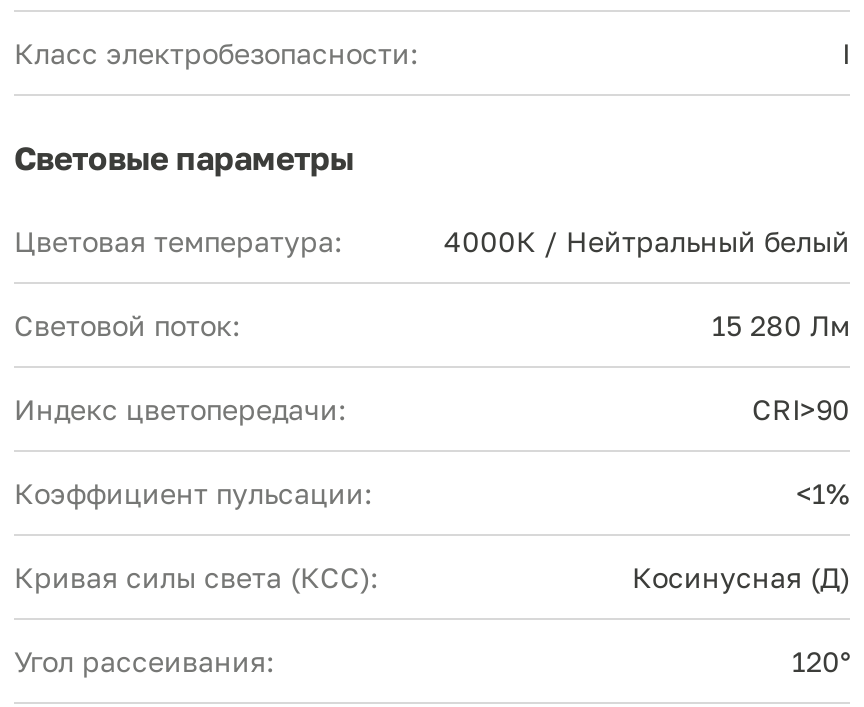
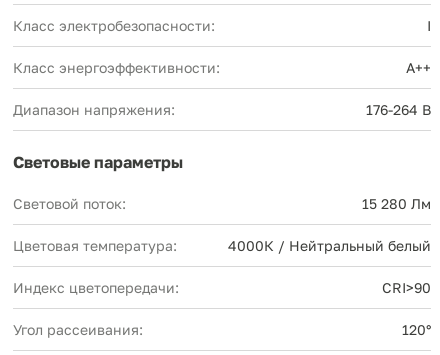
none -> [13,59,431,118] Класс энергоэффективности: | А++ | Диапазон напряжения: | 176-264 В
moved [14,138,354,178] -> [13,152,183,172]: Световые параметры
moved [14,224,850,258] -> [13,237,431,254]: Цветовая температура: | 4000К / Нейтральный белый
moved [14,308,850,342] -> [13,195,431,212]: Световой поток: | 15 280 Лм
moved [14,392,850,426] -> [13,279,431,296]: Индекс цветопередачи: | CRI>90
[14,476,850,594] Коэффициент пульсации: | <1% | Кривая силы света (КСС): | Косинусная (Д) -> none

